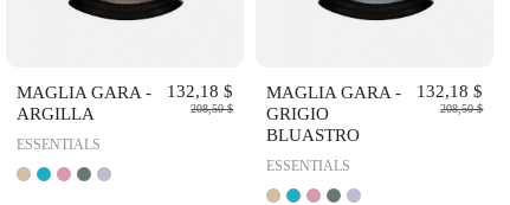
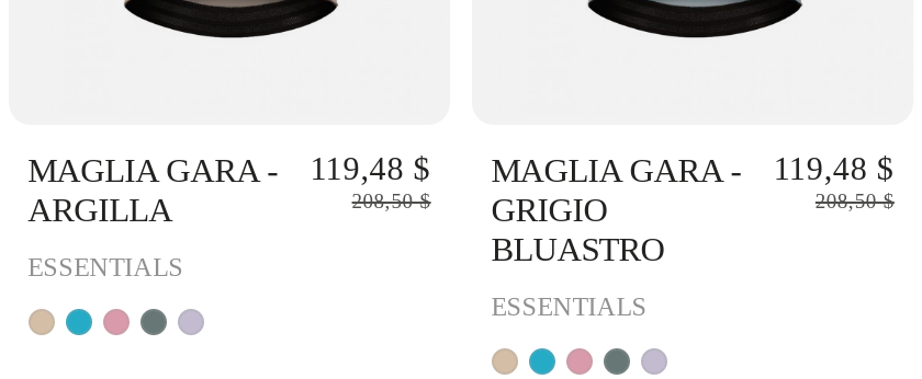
[167,82,233,101] 132,18 $ -> [310,152,431,187] 119,48 $
[417,82,483,101] 132,18 $ -> [774,152,894,187] 119,48 $

